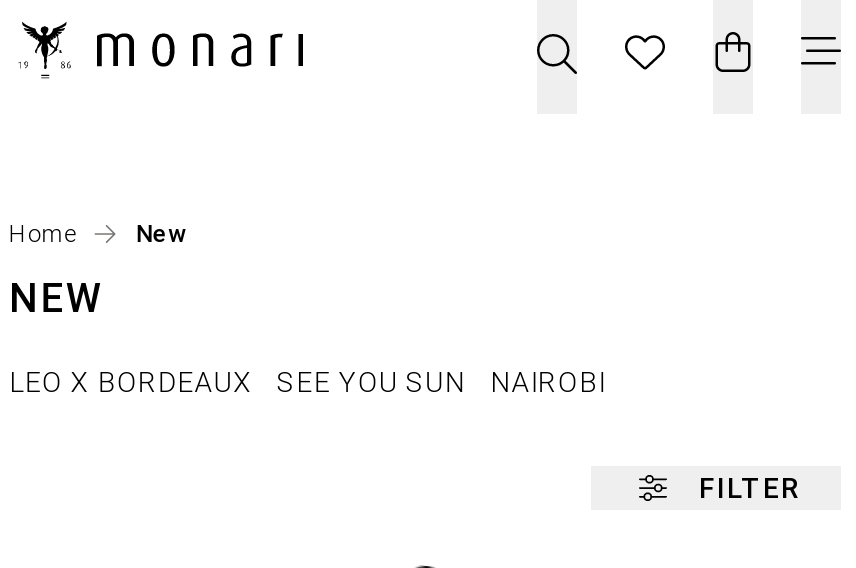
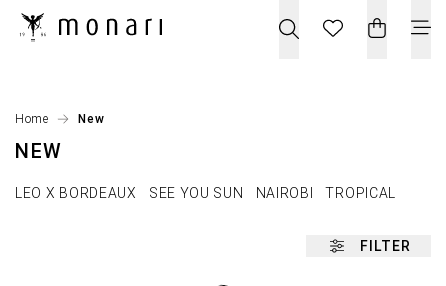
none -> [325,185,396,201] TROPICAL

